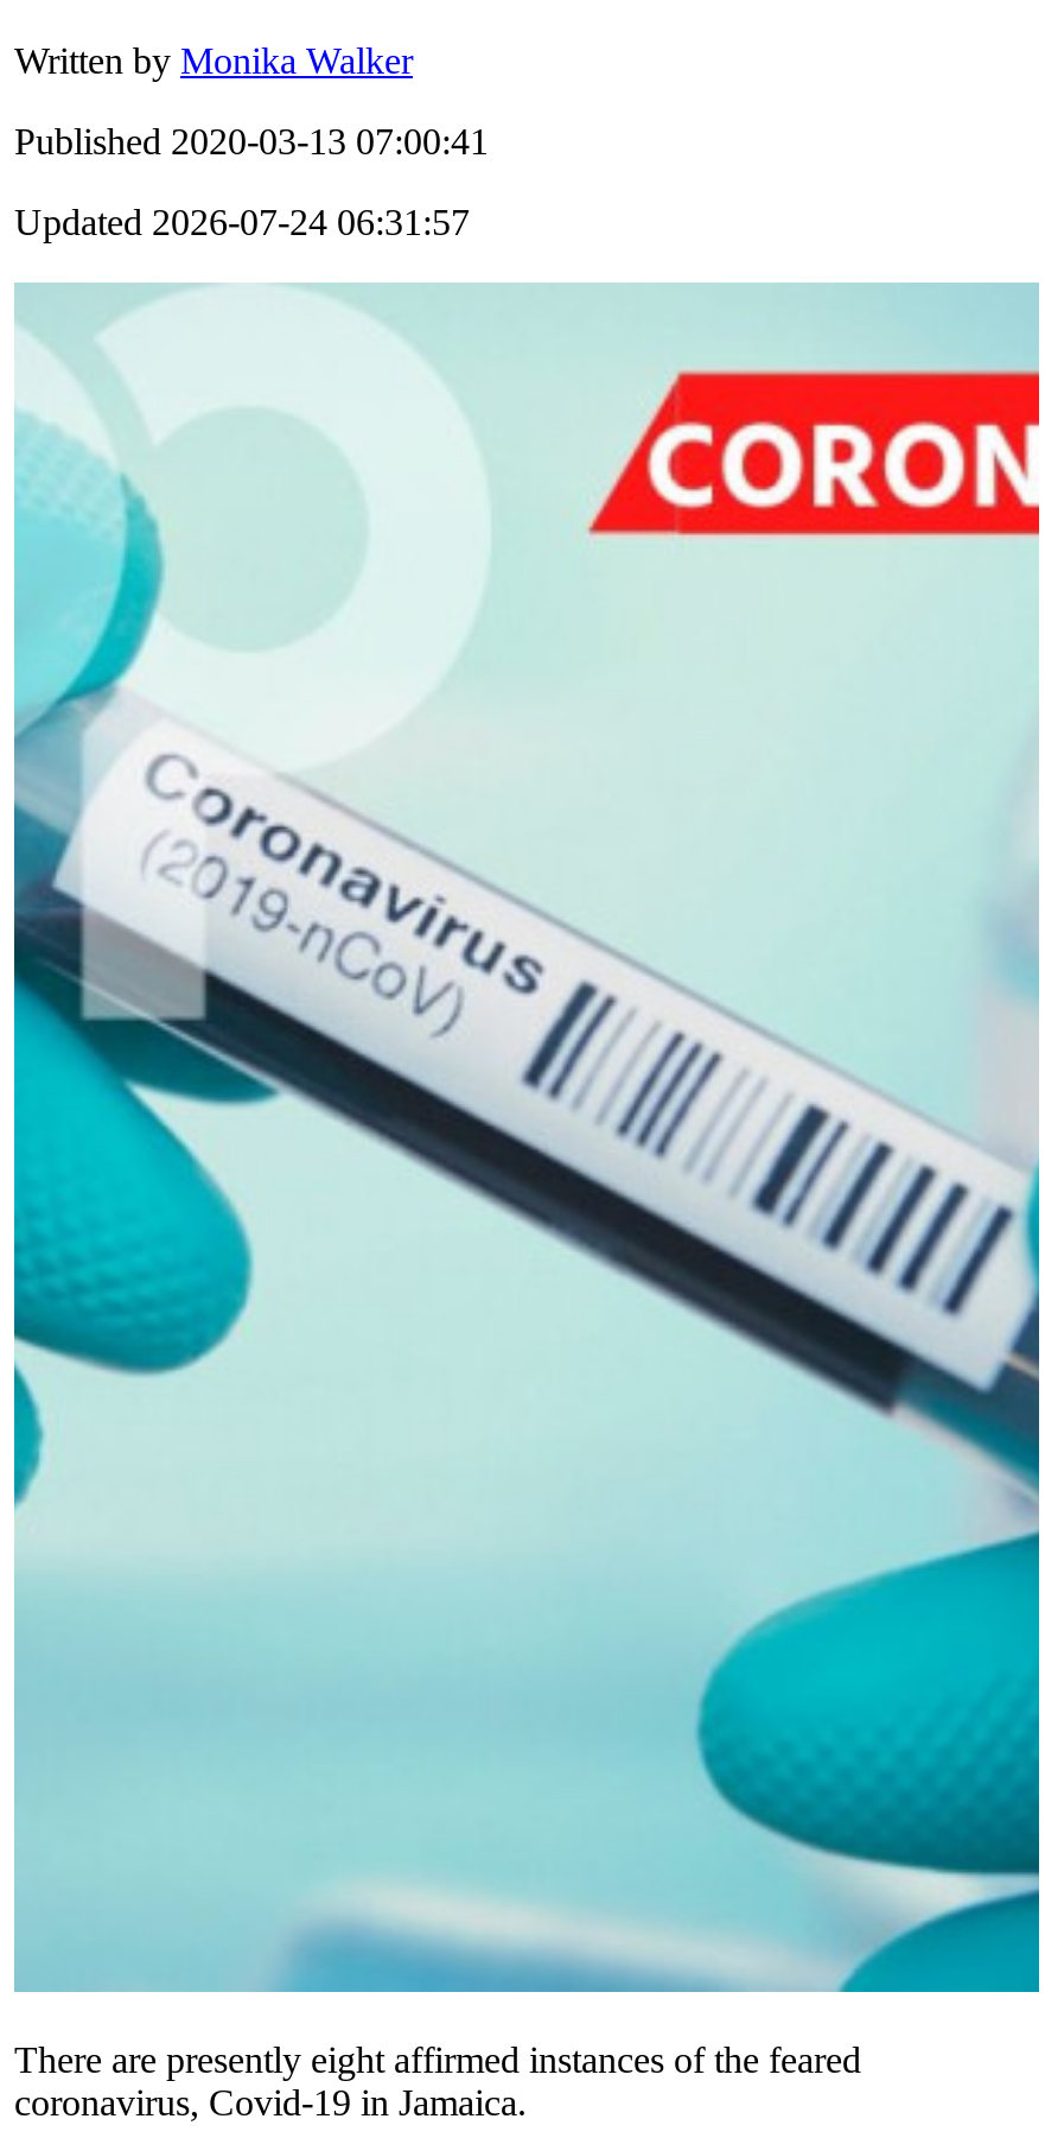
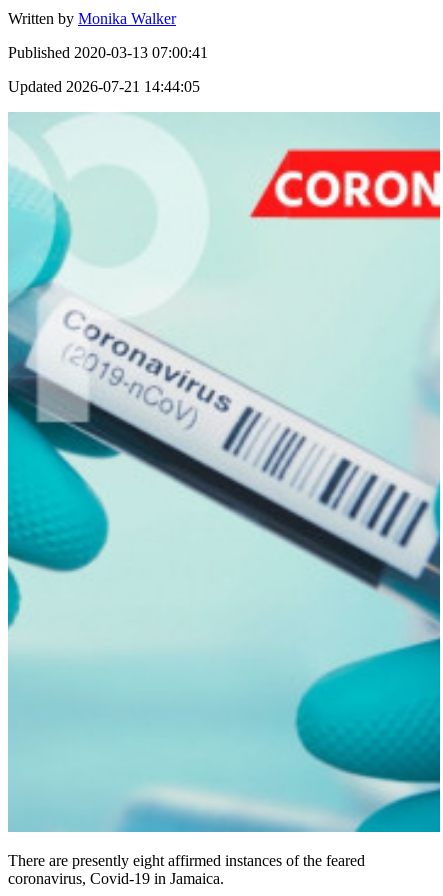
[14,201,470,241] Updated 2026-07-24 06:31:57 -> [8,78,200,95] Updated 2026-07-21 14:44:05

